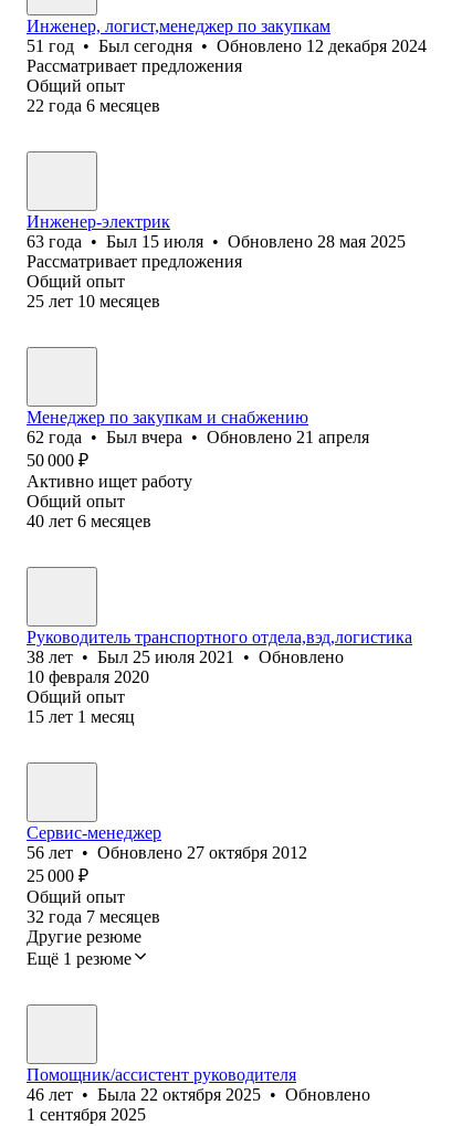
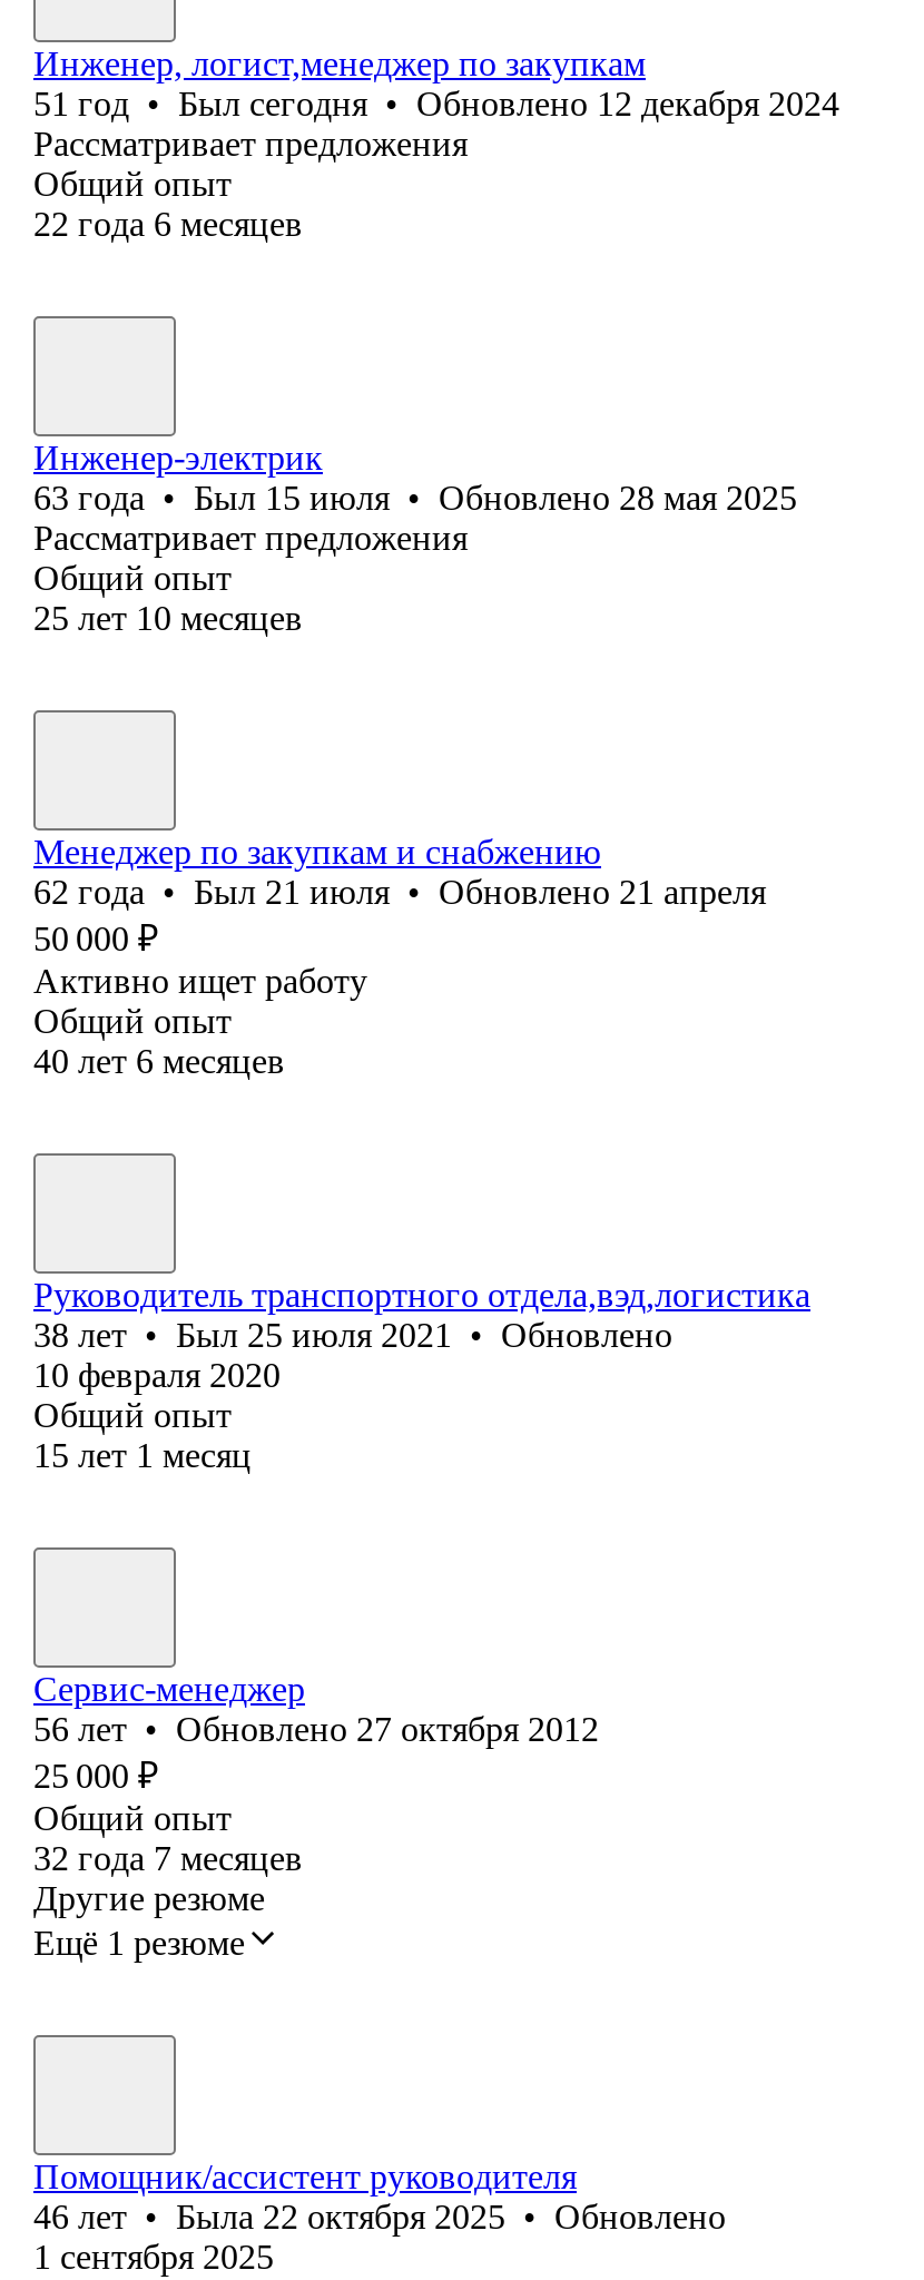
[27,428,369,446] 62 года • Был вчера • Обновлено 21 апреля -> [33,873,766,910] 62 года • Был 21 июля • Обновлено 21 апреля

